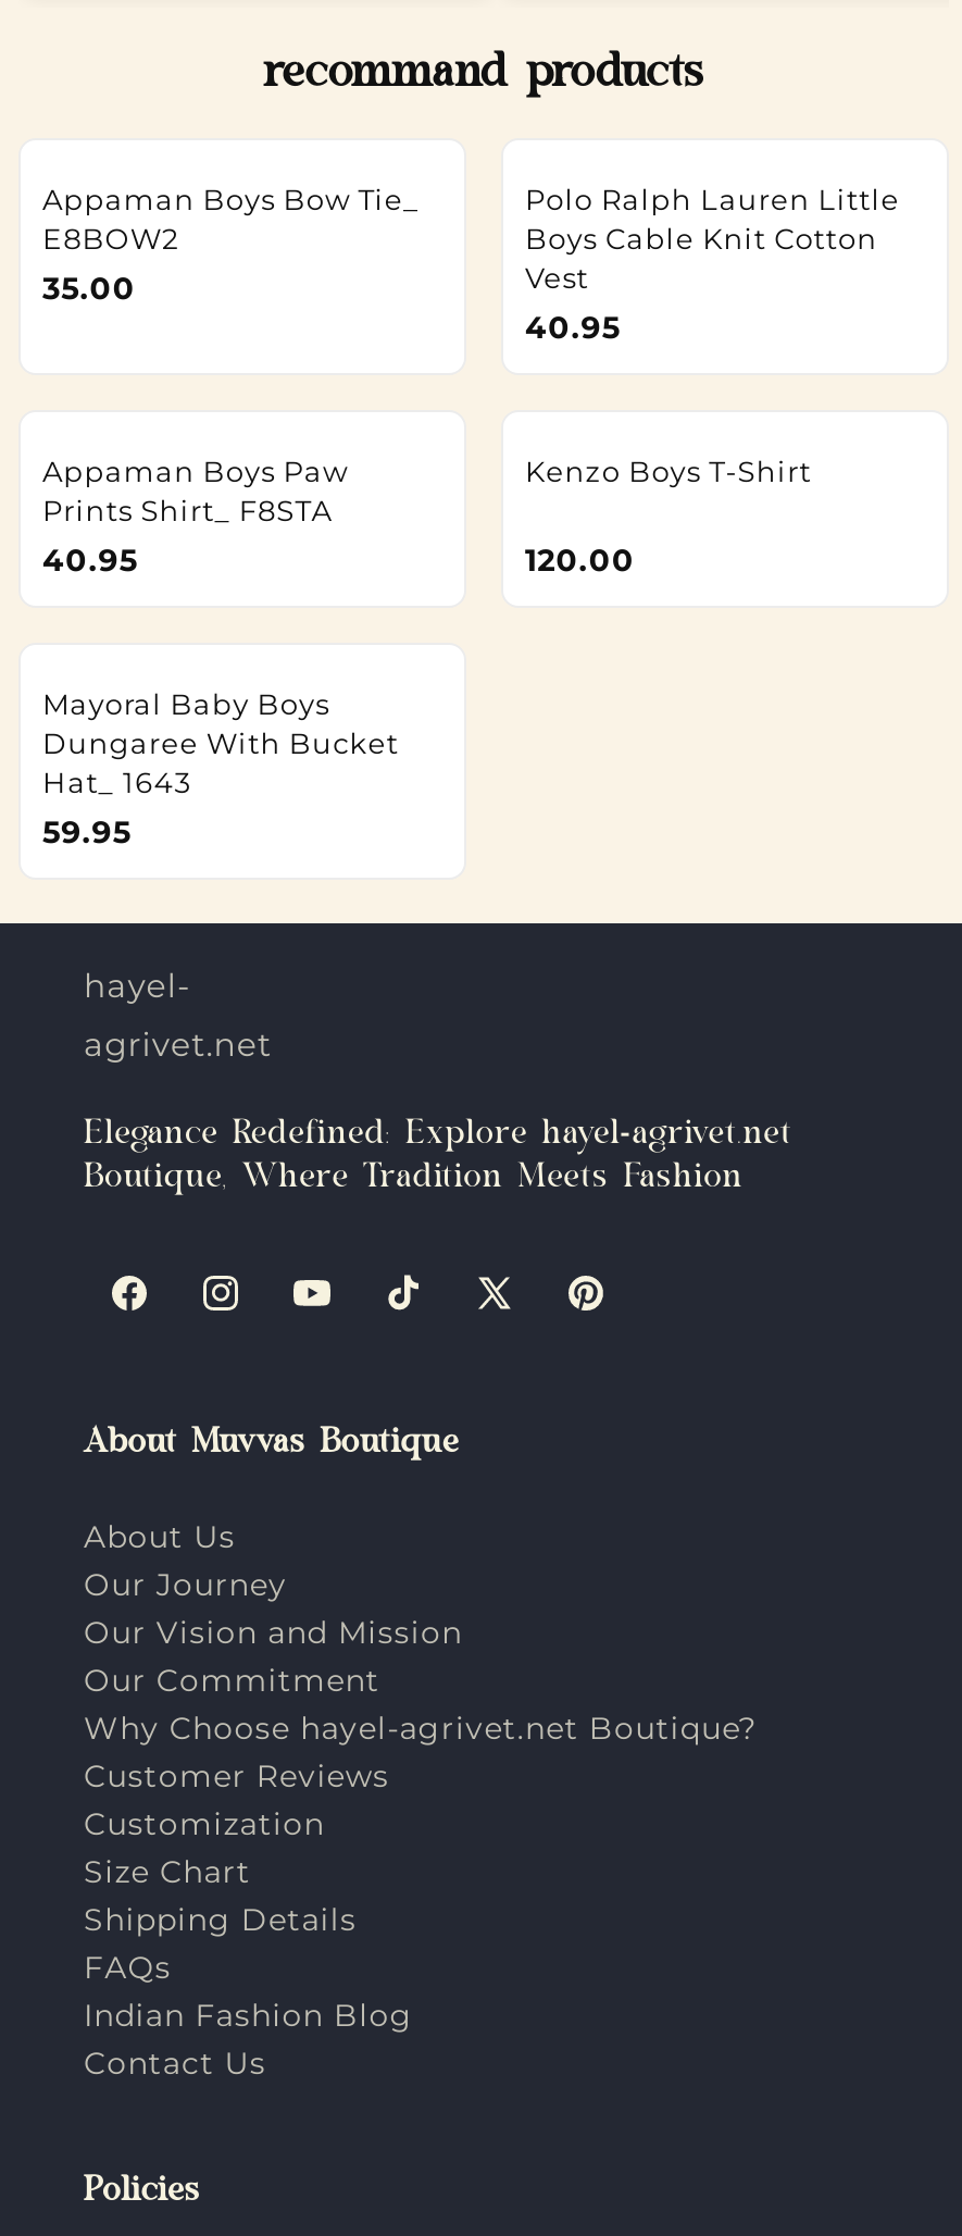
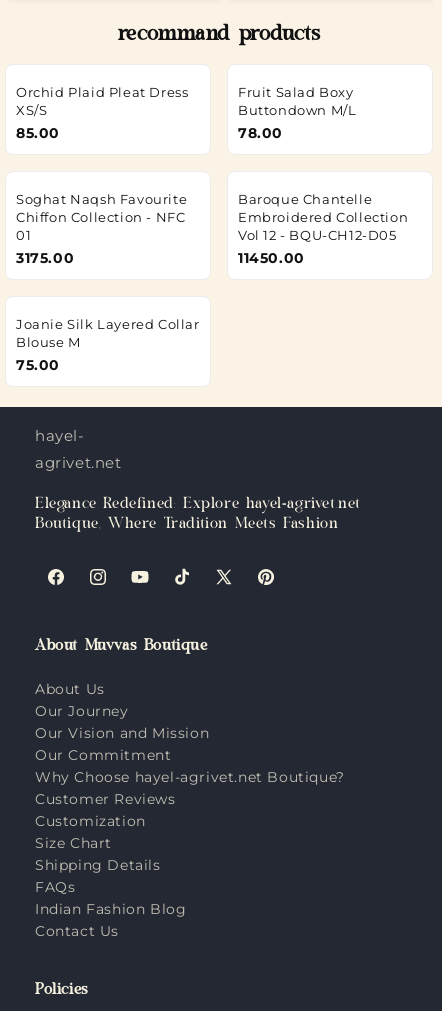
[42,182,420,308] Appaman Boys Bow Tie_ | E8BOW2 | 35.00 -> [16,84,188,142] Orchid Plaid Pleat Dress | XS/S | 85.00
[525,182,900,347] Polo Ralph Lauren Little | Boys Cable Knit Cotton | Vest | 40.95 -> [238,84,356,142] Fruit Salad Boxy | Buttondown M/L | 78.00
[42,454,348,580] Appaman Boys Paw | Prints Shirt_ F8STA | 40.95 -> [16,191,187,267] Soghat Naqsh Favourite | Chiffon Collection - NFC | 01 | 3175.00
[525,454,812,580] Kenzo Boys T-Shirt | 120.00 -> [238,191,408,267] Baroque Chantelle | Embroidered Collection | Vol 12 - BQU-CH12-D05 | 11450.00
[42,686,399,852] Mayoral Baby Boys | Dungaree With Bucket | Hat_ 1643 | 59.95 -> [16,316,200,374] Joanie Silk Layered Collar | Blouse M | 75.00

